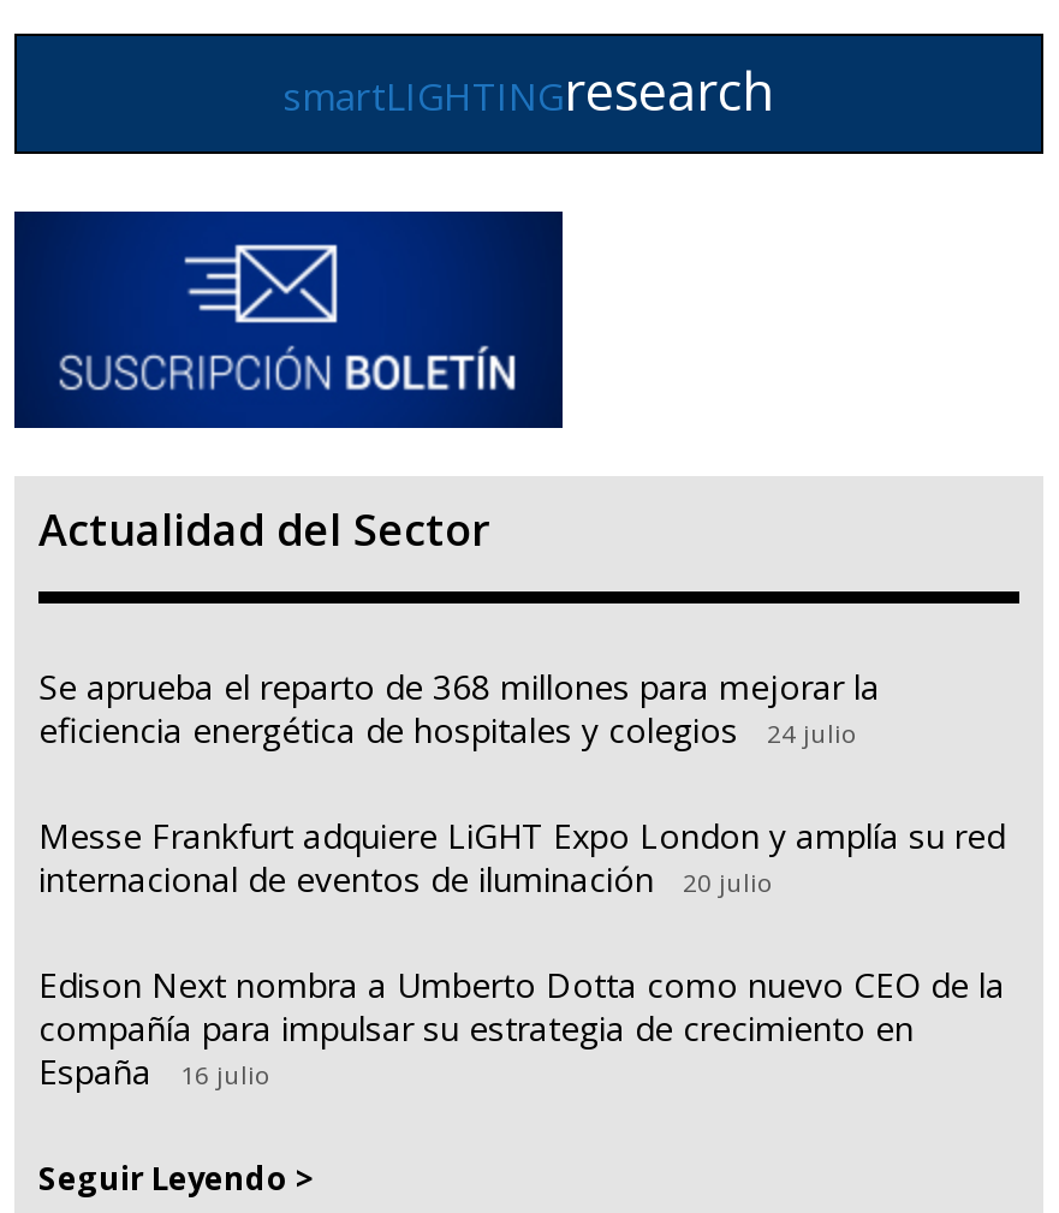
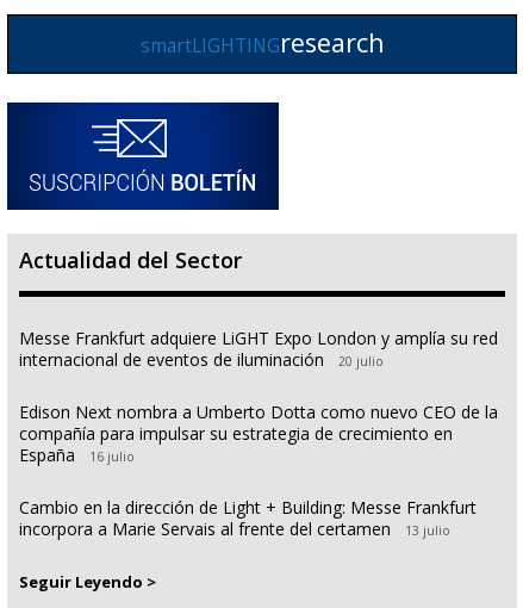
[38,665,880,754] Se aprueba el reparto de 368 millones para mejorar la | eficiencia energética de hospitales y colegios | 24 julio -> none
moved [38,814,1005,1095] -> [19,327,498,467]: Messe Frankfurt adquiere LiGHT Expo London y amplía su red | internacional de eventos de iluminación | 20 julio | Edison Next nombra a Umberto Dotta como nuevo CEO de la | compañía para impulsar su estrategia de crecimiento en | España | 16 julio
none -> [19,496,477,541] Cambio en la dirección de Light + Building: Messe Frankfurt | incorpora a Marie Servais al frente del certamen | 13 julio

